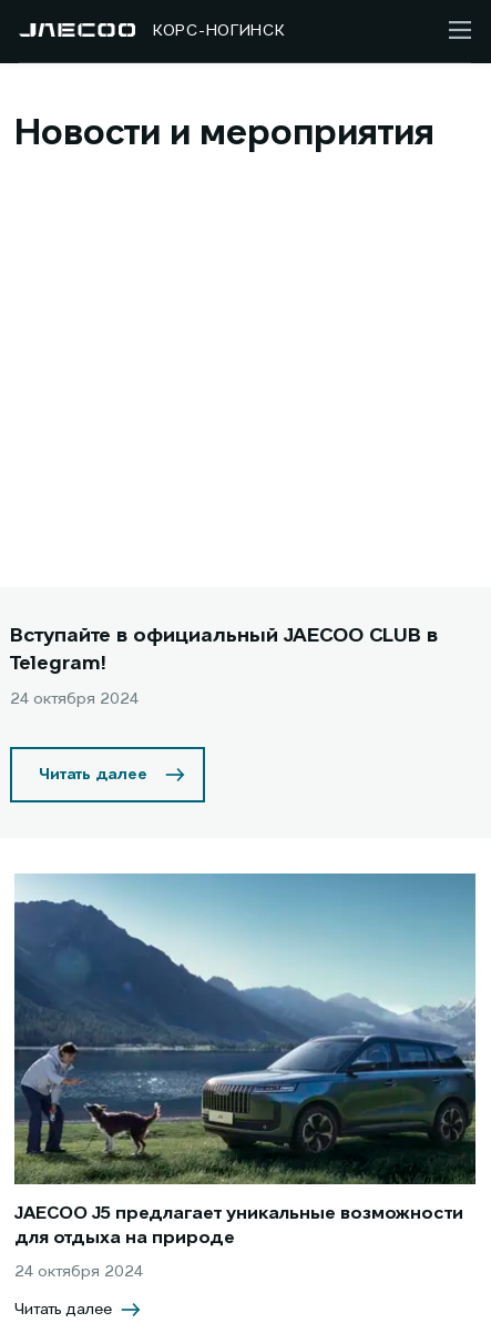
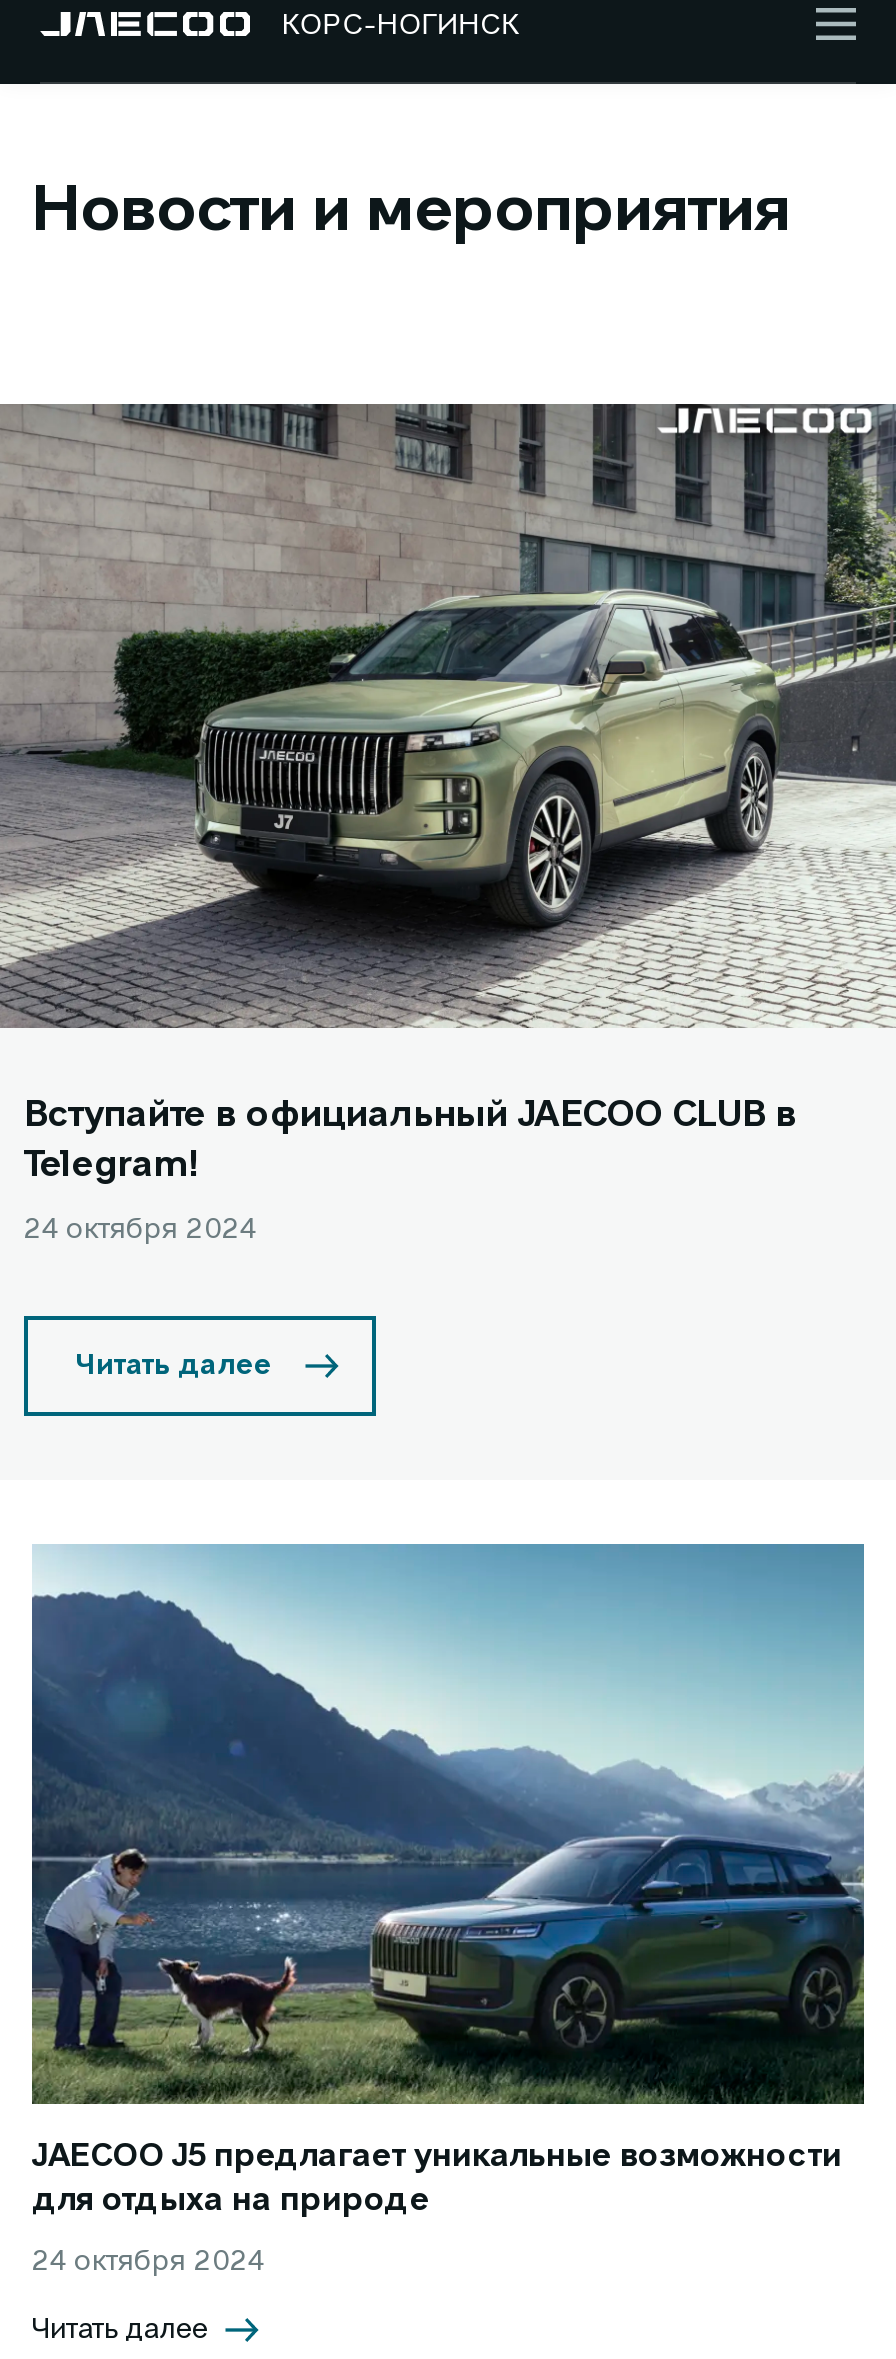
none -> [6,402,890,1030] [image]

